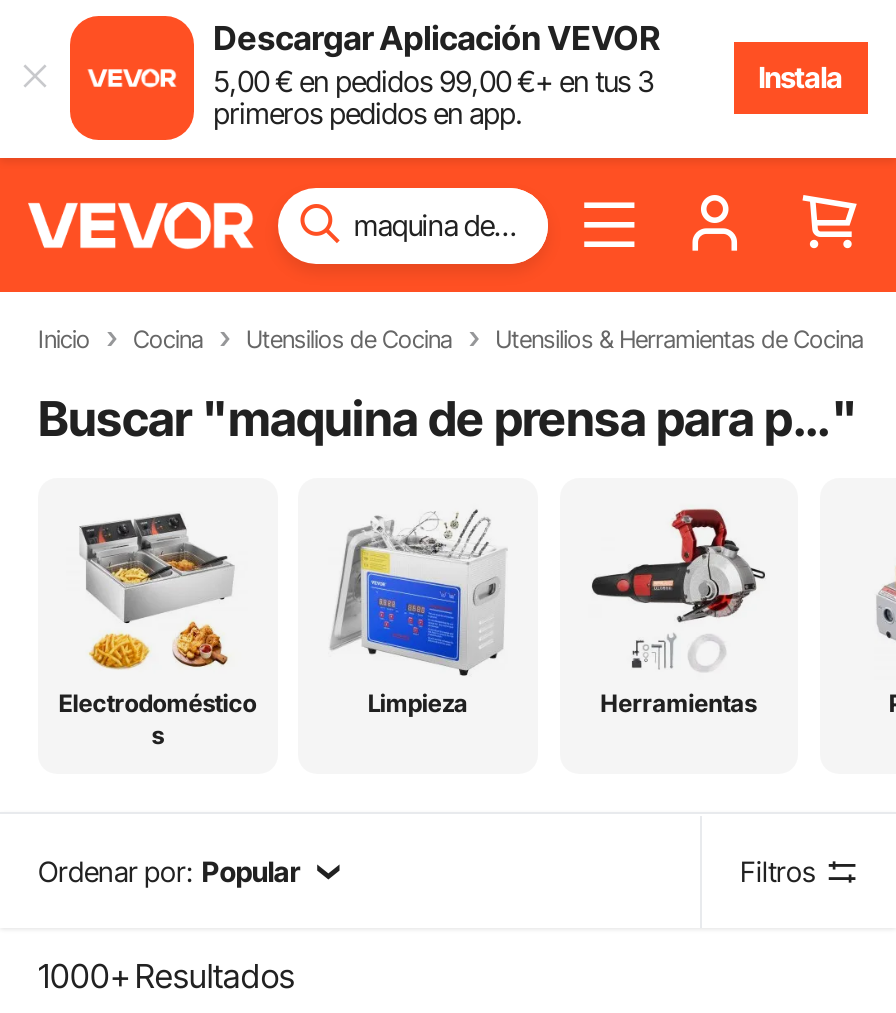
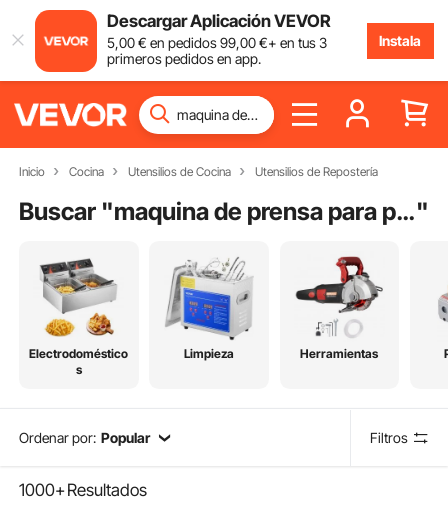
[495,324,863,354] Utensilios & Herramientas de Cocina -> [255,164,378,179] Utensilios de Repostería

